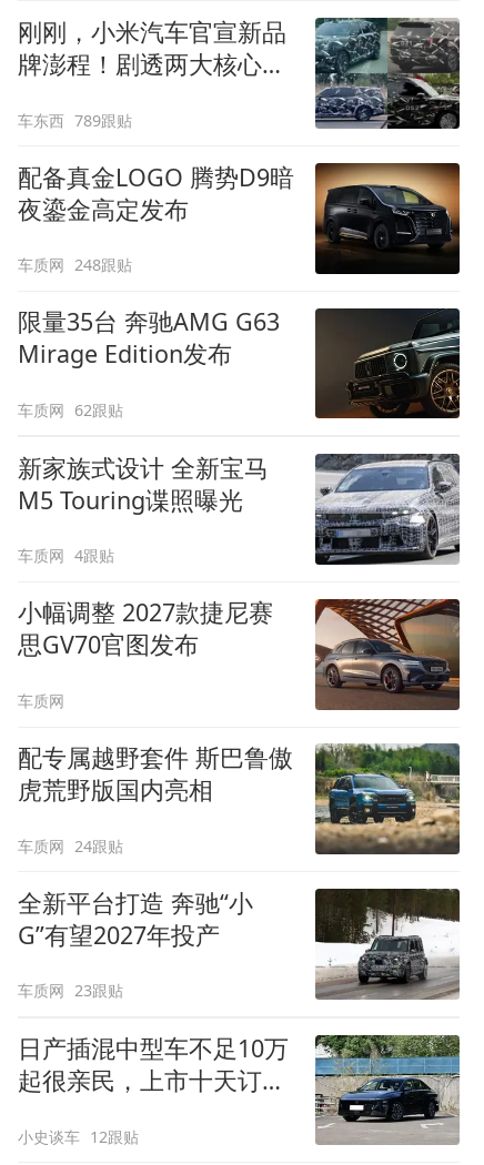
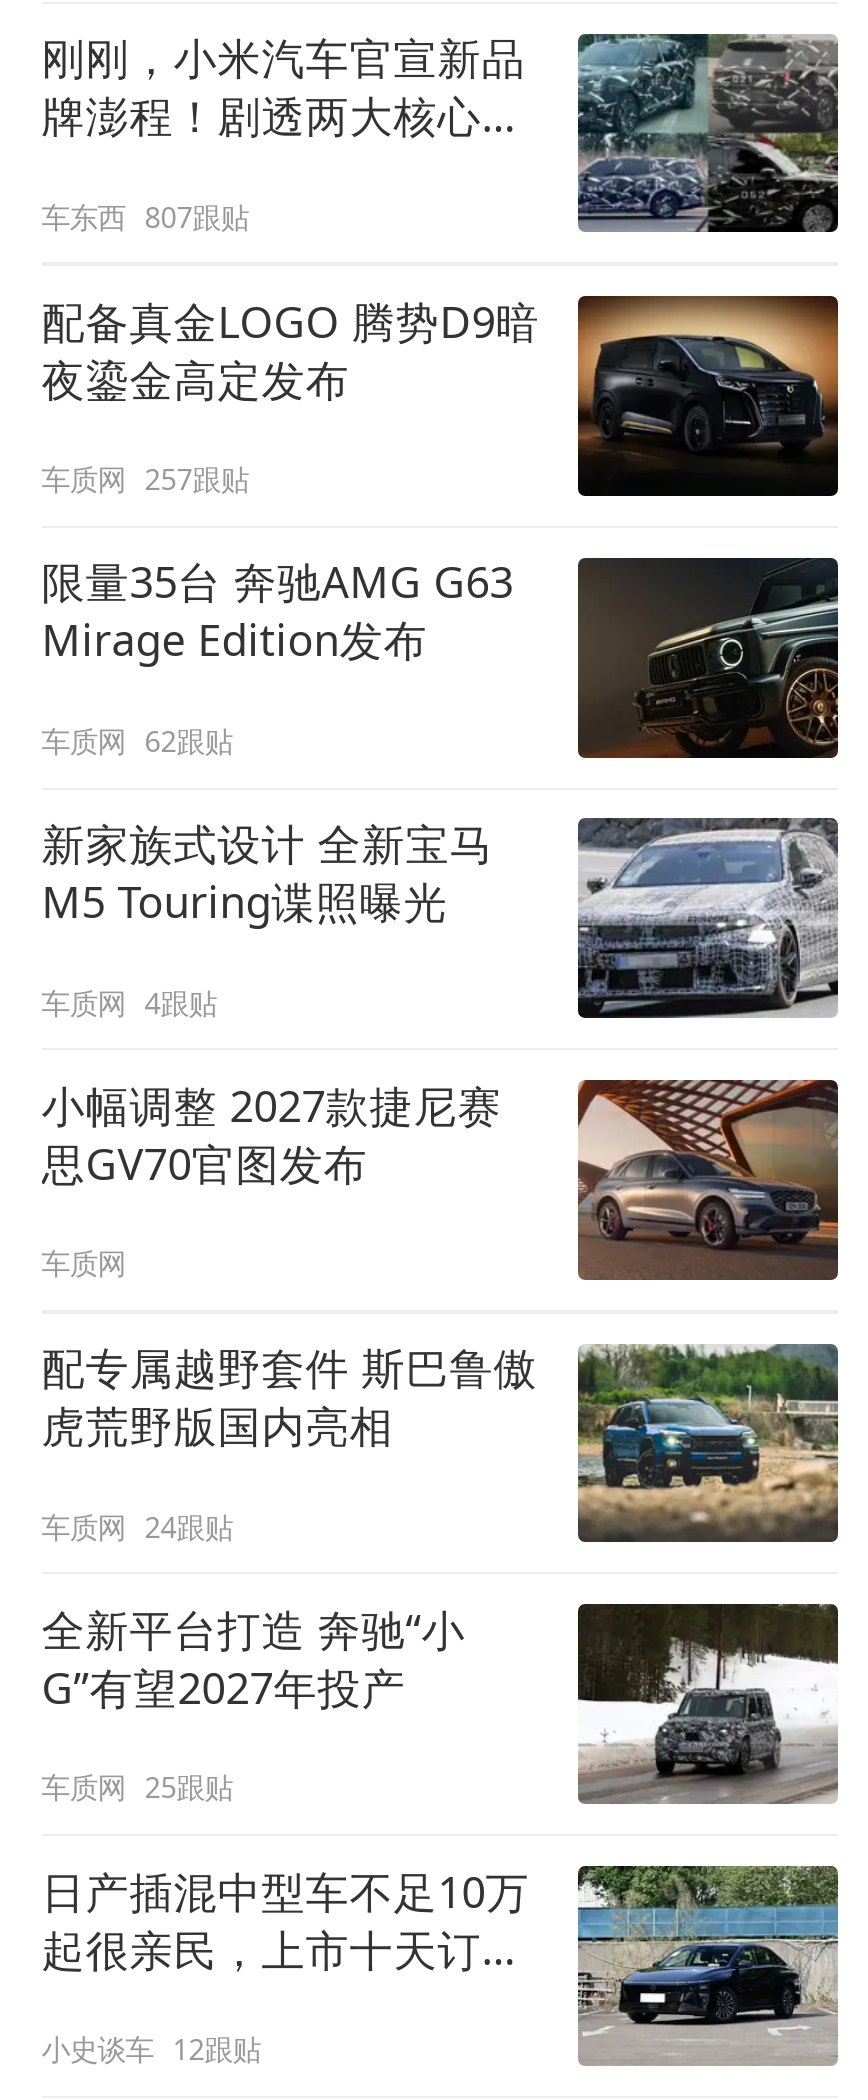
[17,109,132,130] 车东西 789跟贴 -> [41,197,249,235] 车东西 807跟贴
[17,254,132,275] 车质网 248跟贴 -> [41,460,249,498] 车质网 257跟贴
[17,980,124,1001] 车质网 23跟贴 -> [41,1768,233,1806] 车质网 25跟贴

